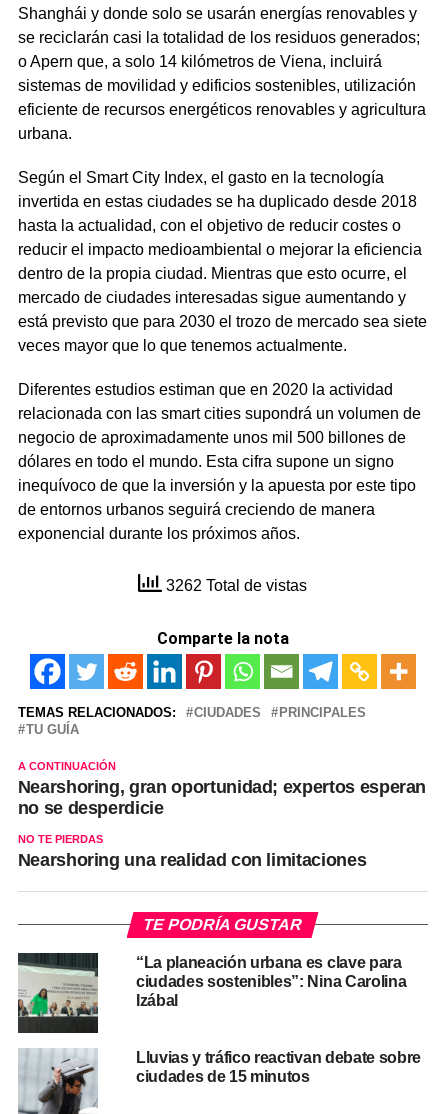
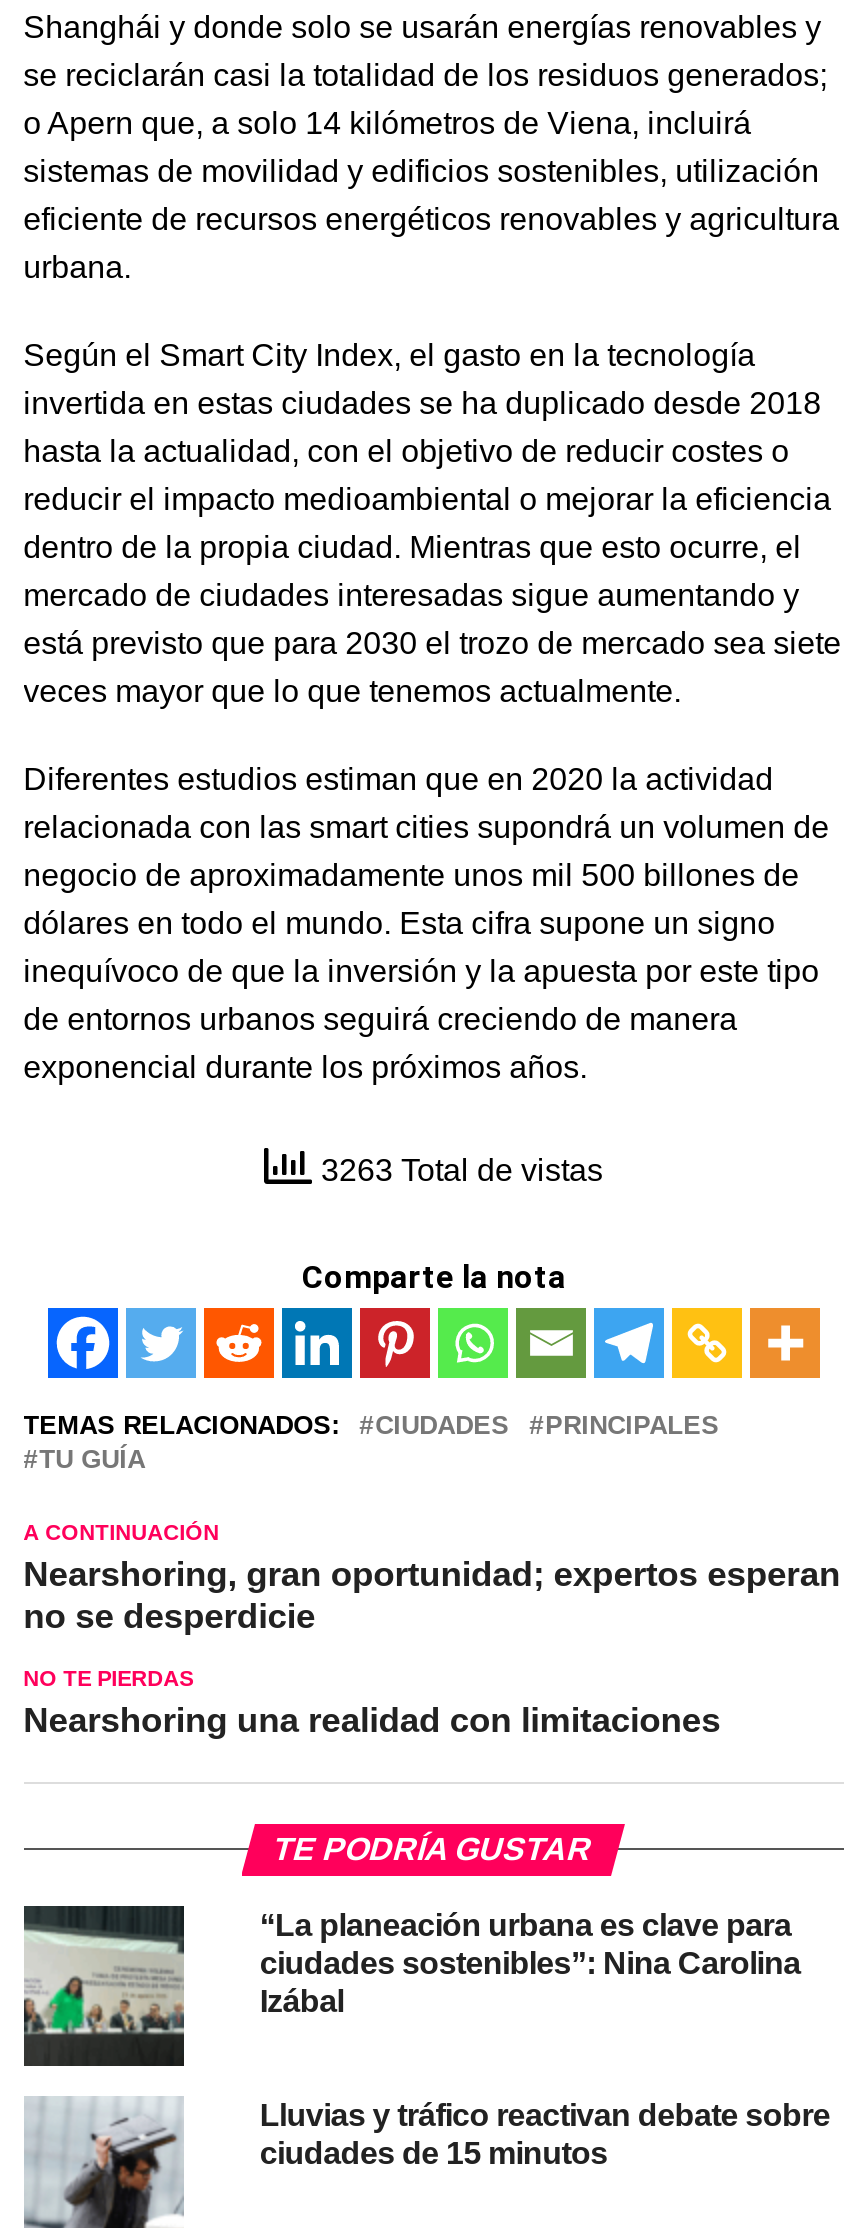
[162,577,307,594] 3262 Total de vistas -> [313,1154,603,1188] 3263 Total de vistas

